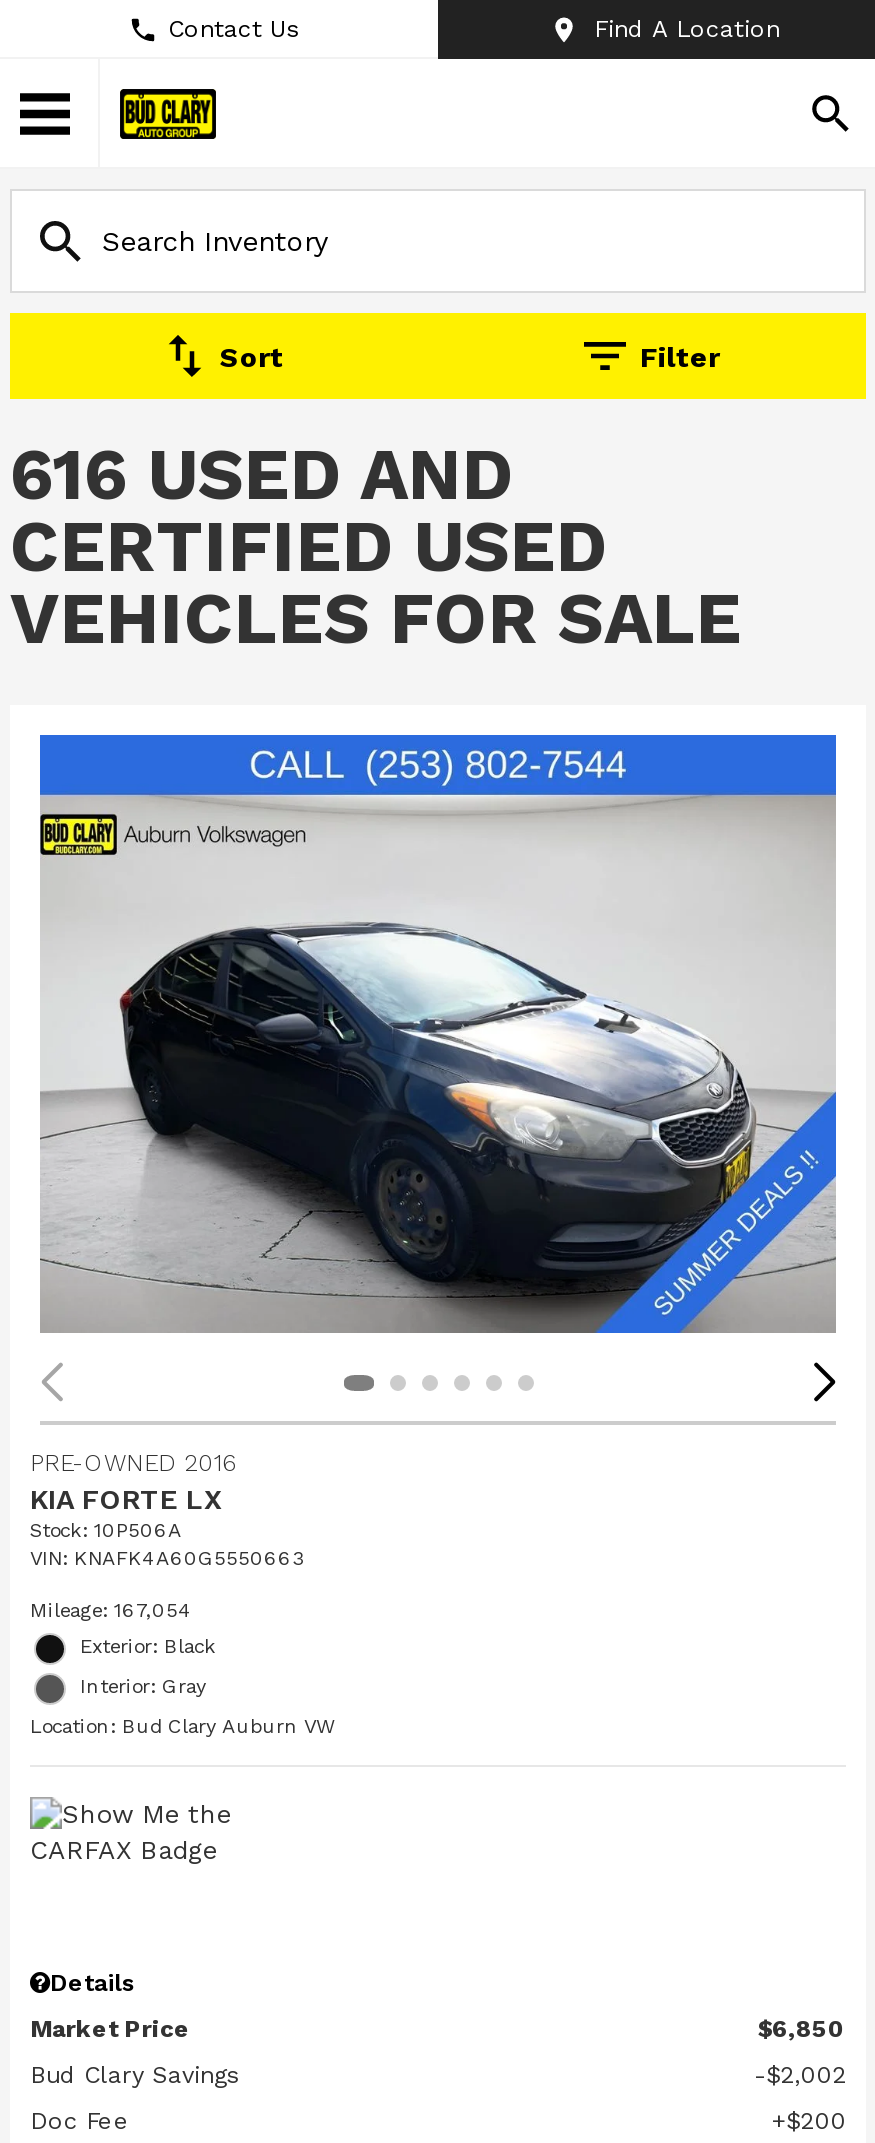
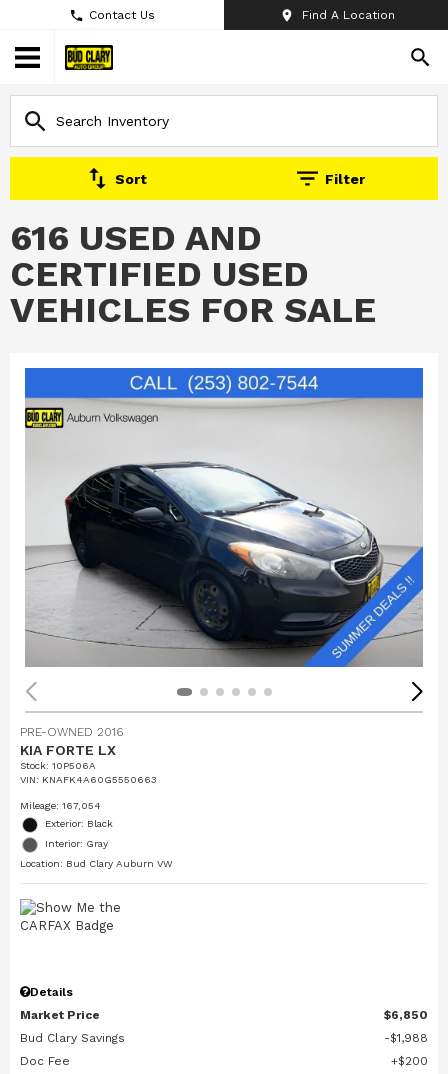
[766,2060,846,2088] $2,002 -> [390,1030,428,1044] $1,988

